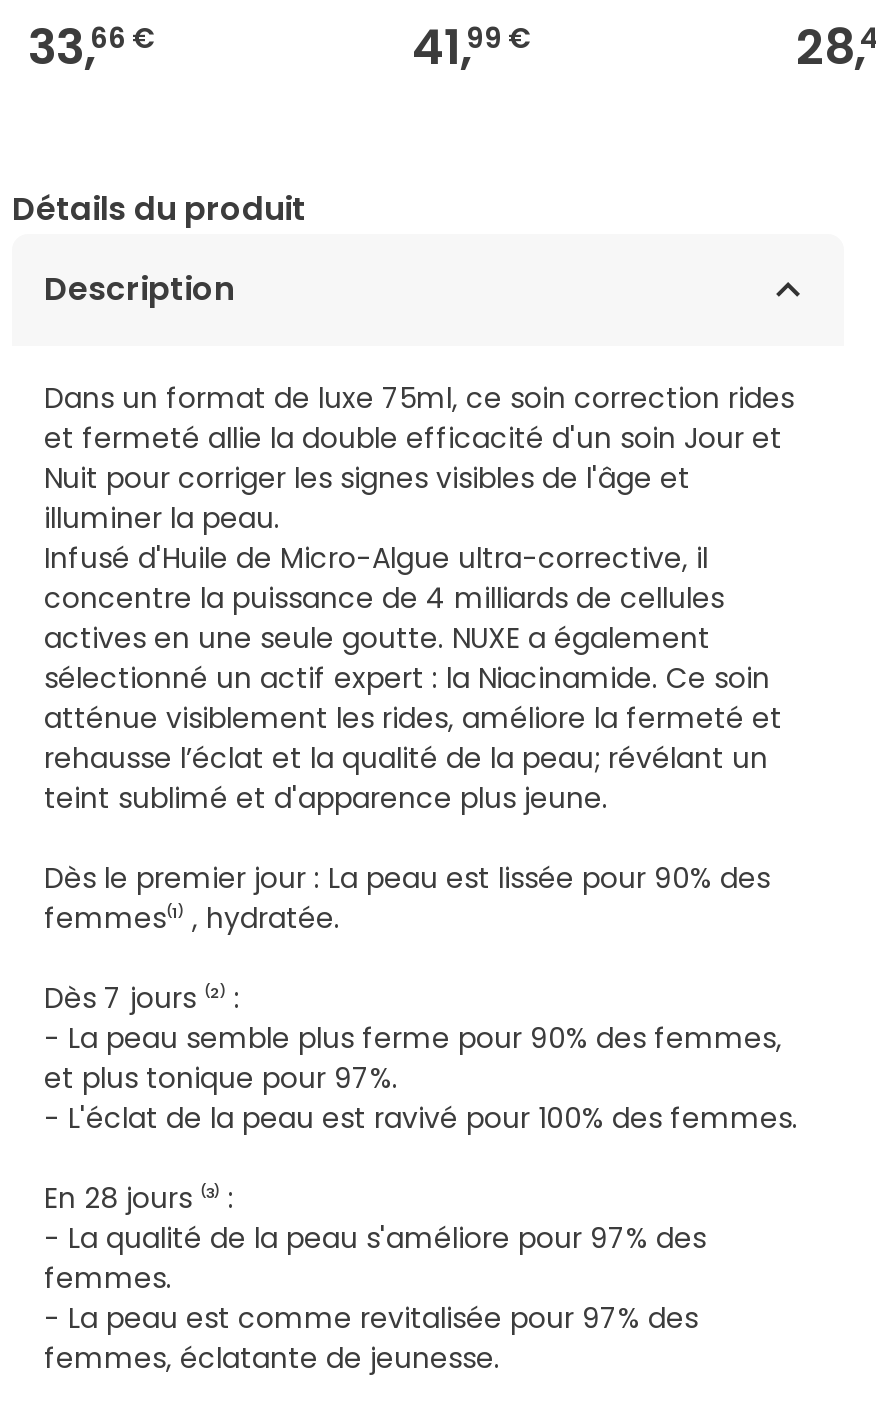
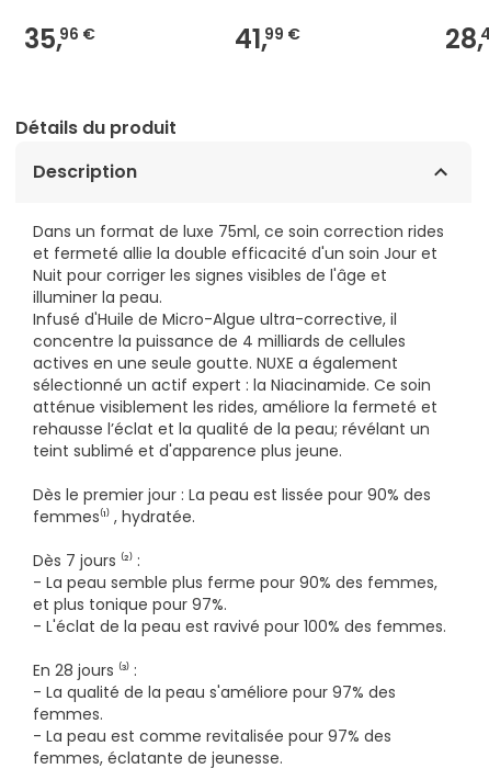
[28,13,96,79] 33, -> [24,20,62,56] 35,
[90,17,156,57] 66 € -> [59,22,95,44] 96 €

